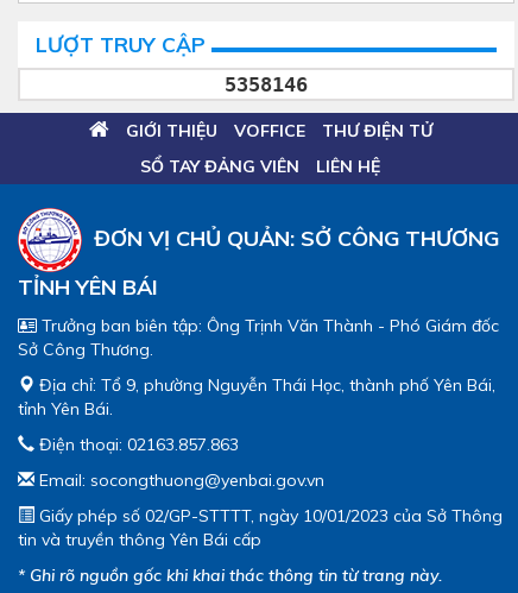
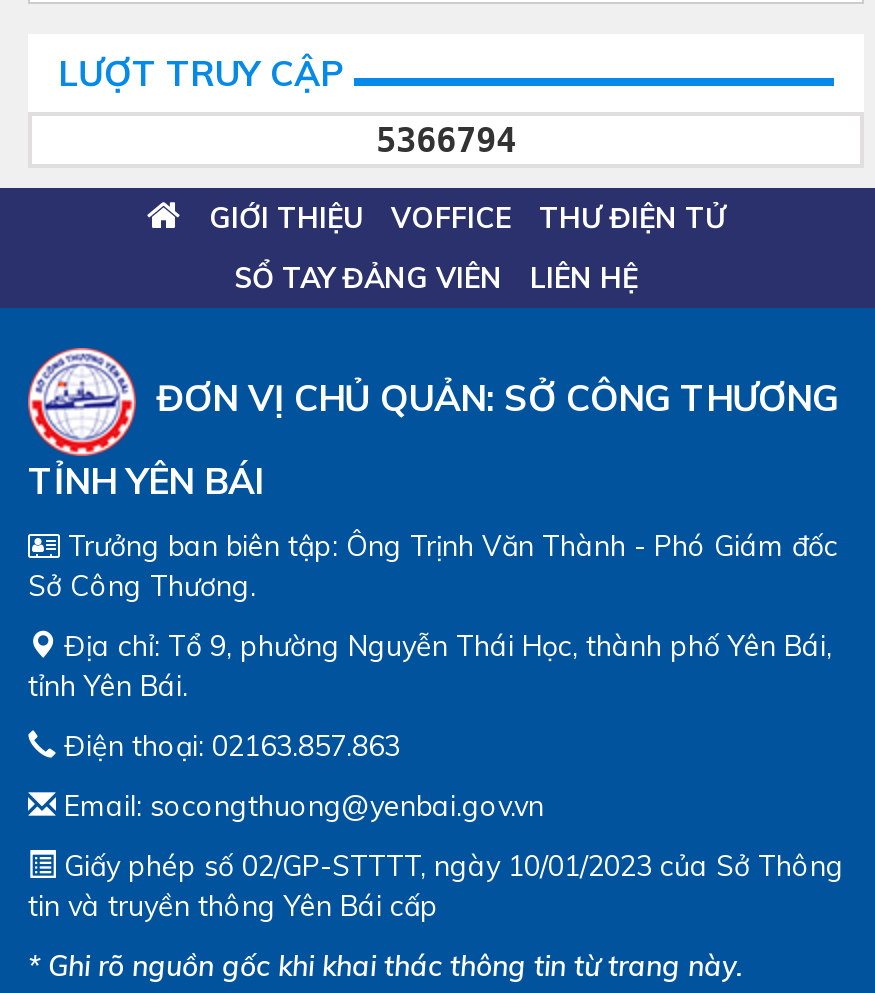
[225,72,308,96] 5358146 -> [376,120,516,160] 5366794

